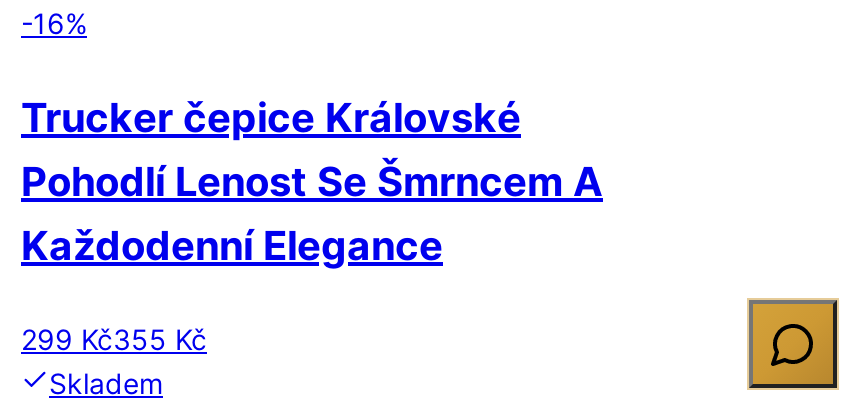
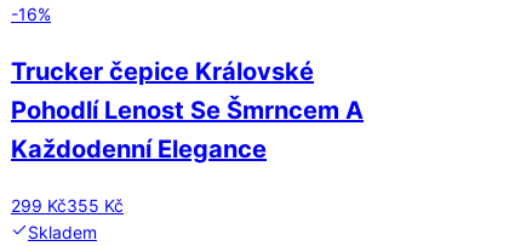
[745,296,841,392] [image] -> none

